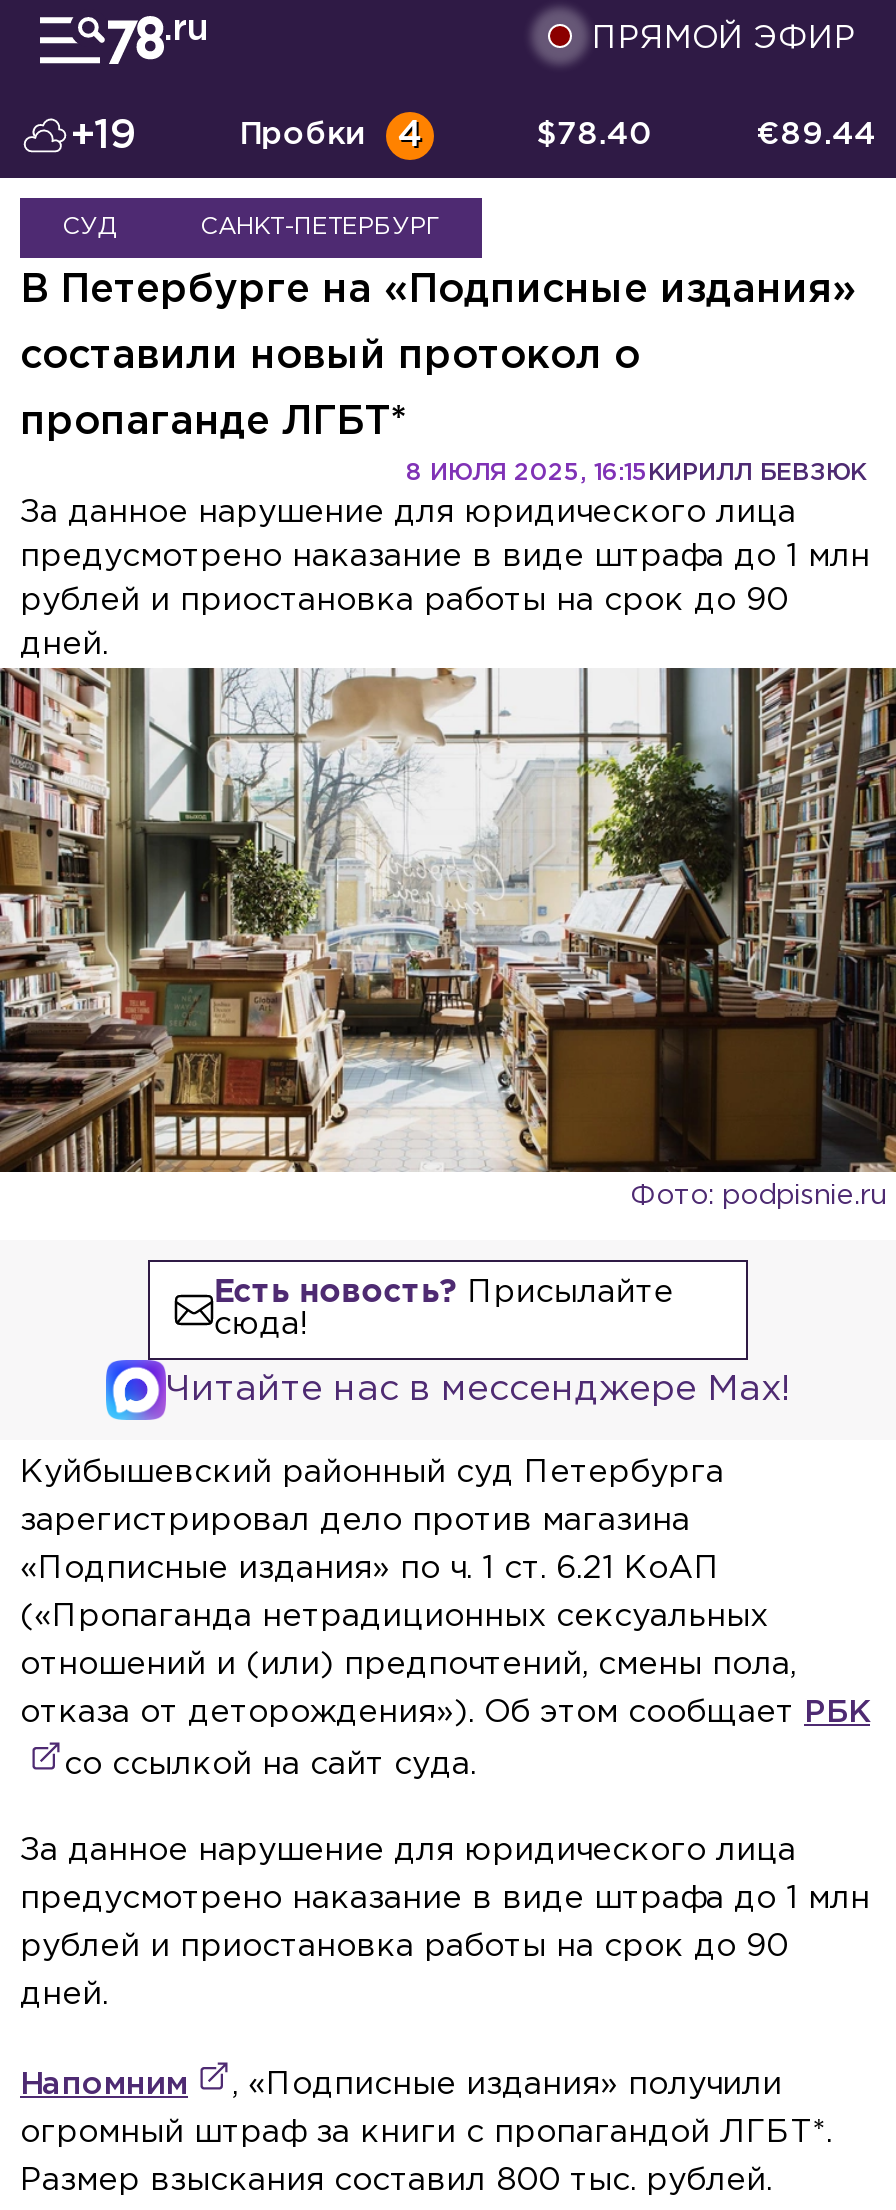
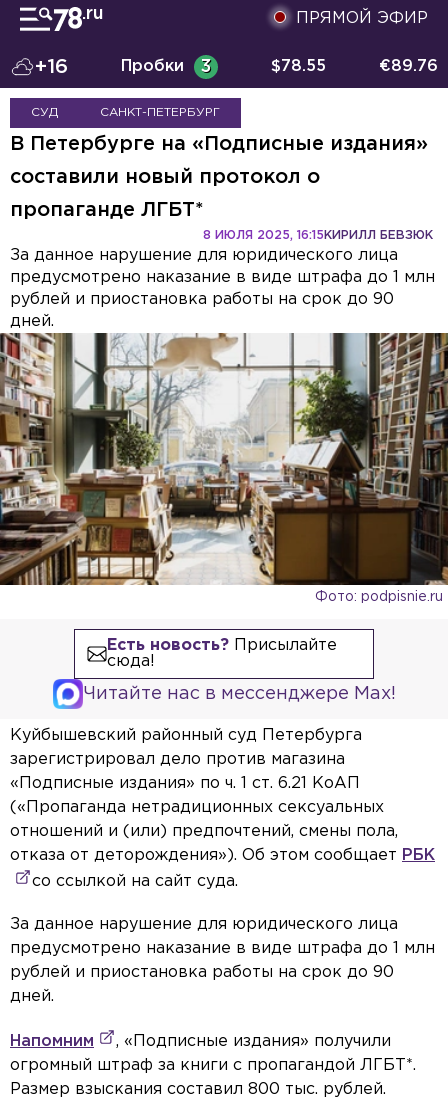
[70,118,136,154] +19 -> [35,58,68,76] +16
[239,120,421,152] Пробки 4 -> [121,59,211,75] Пробки 3
[537,120,653,150] $78.40 -> [271,59,326,74] $78.55
[756,120,876,150] €89.44 -> [379,59,438,74] €89.76

